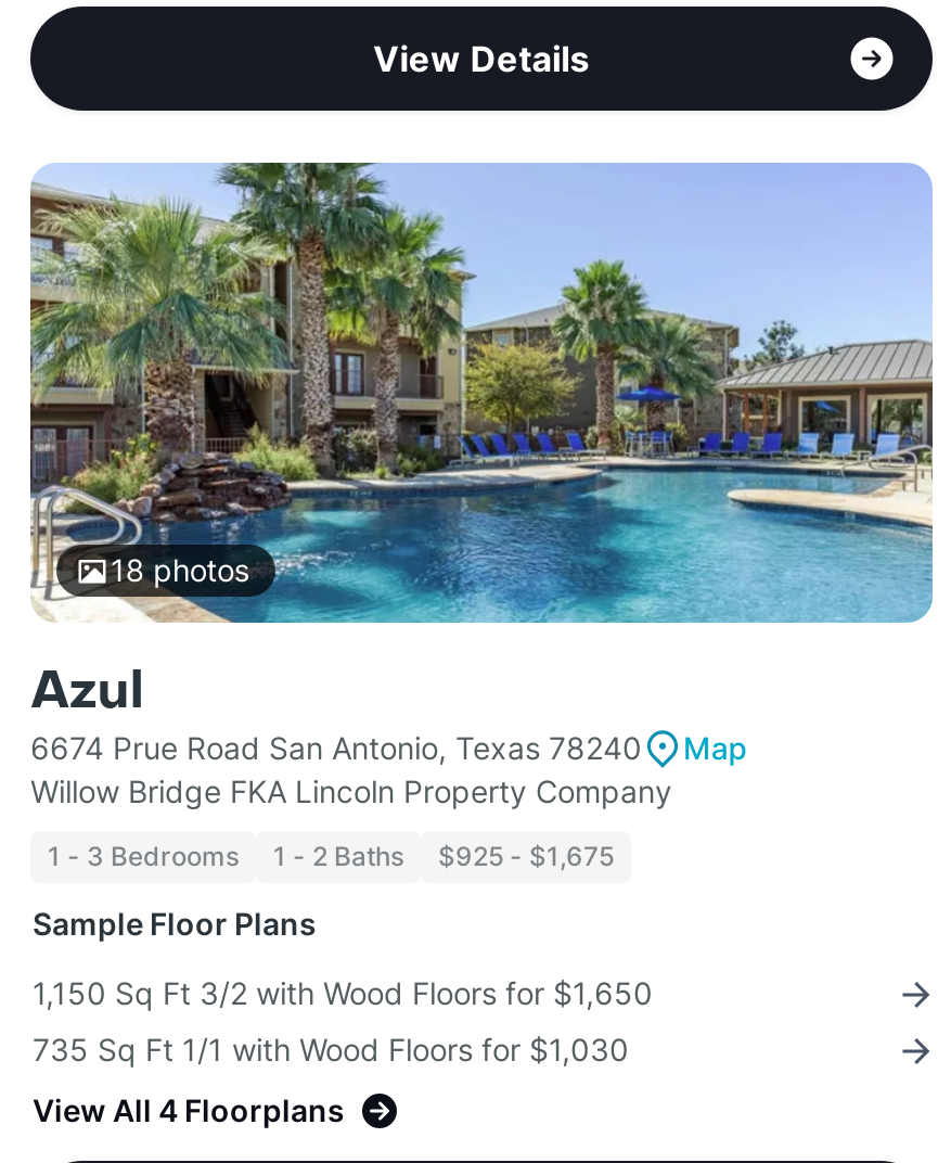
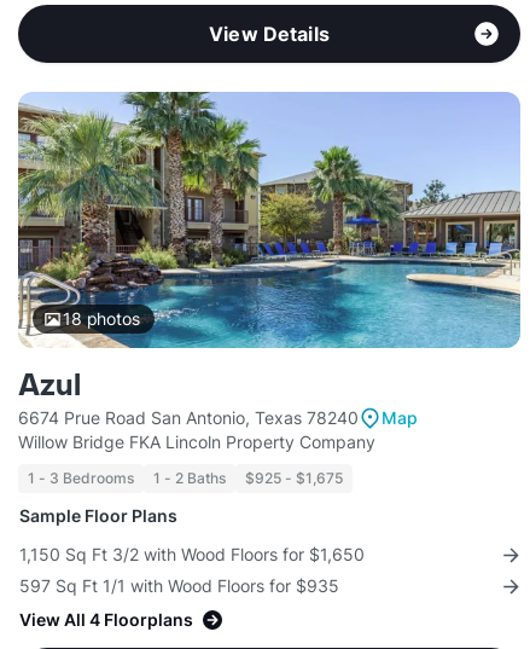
[33,1031,629,1068] 735 Sq Ft 1/1 with Wood Floors for $1,030 -> [19,576,339,596] 597 Sq Ft 1/1 with Wood Floors for $935

